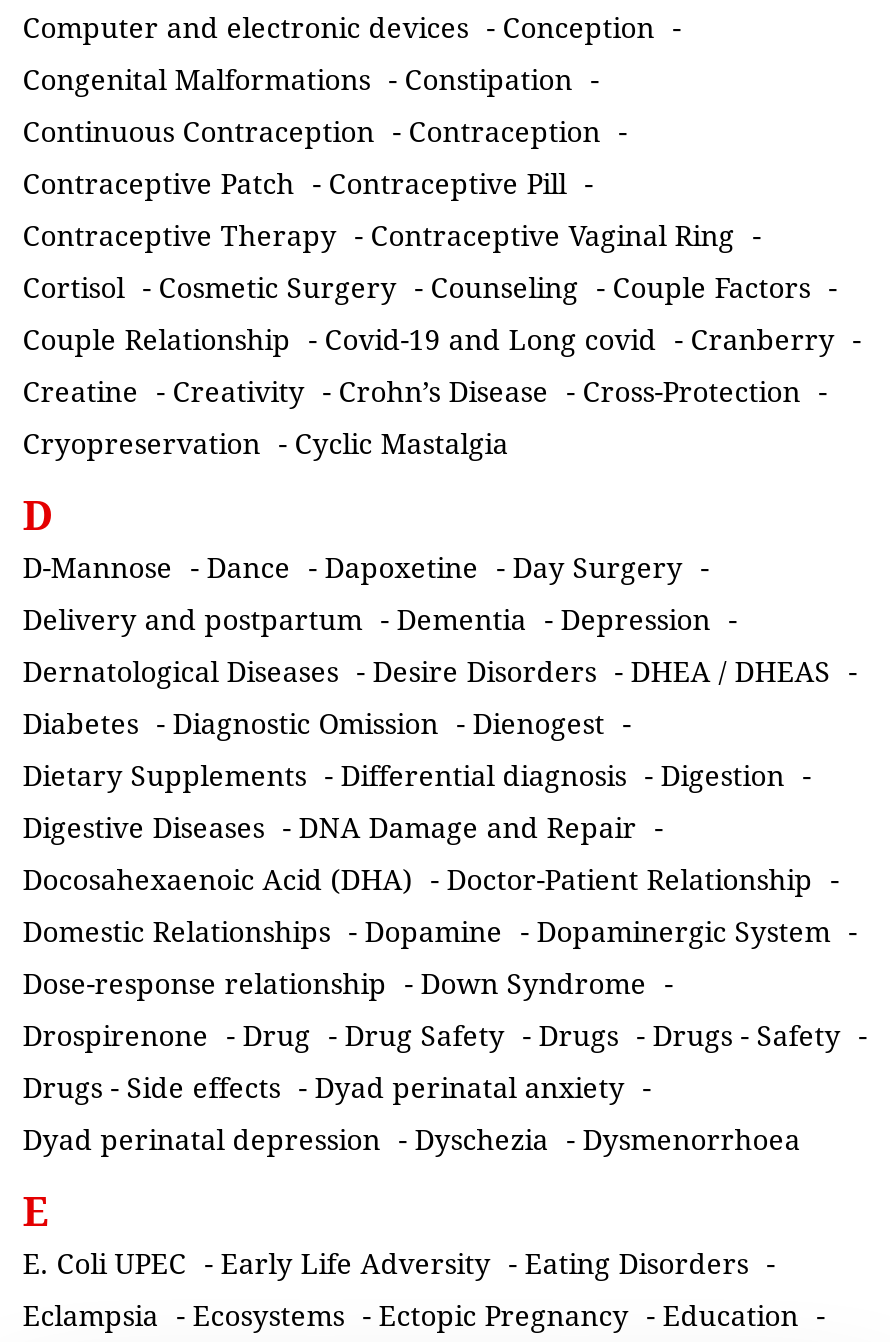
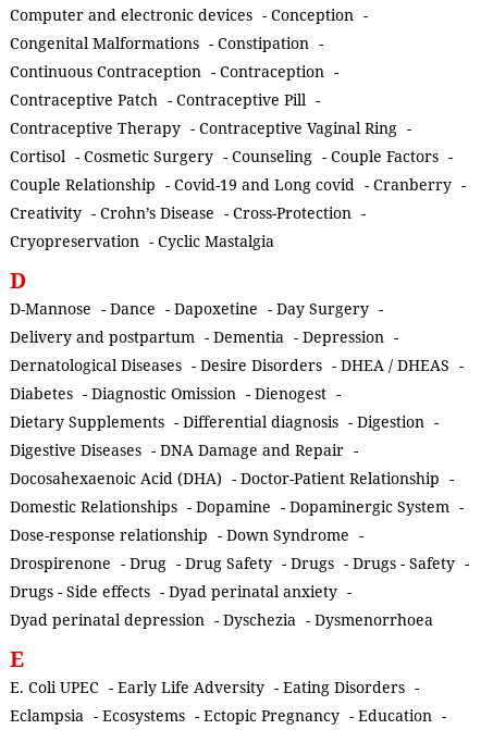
[22,372,826,410] Creatine - Creativity - Crohn’s Disease - Cross-Protection - -> [10,202,366,223] Creativity - Crohn’s Disease - Cross-Protection -

